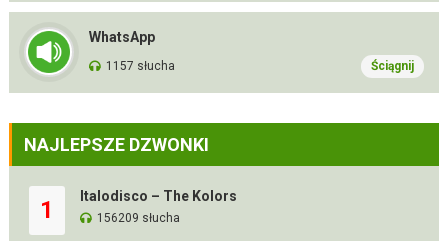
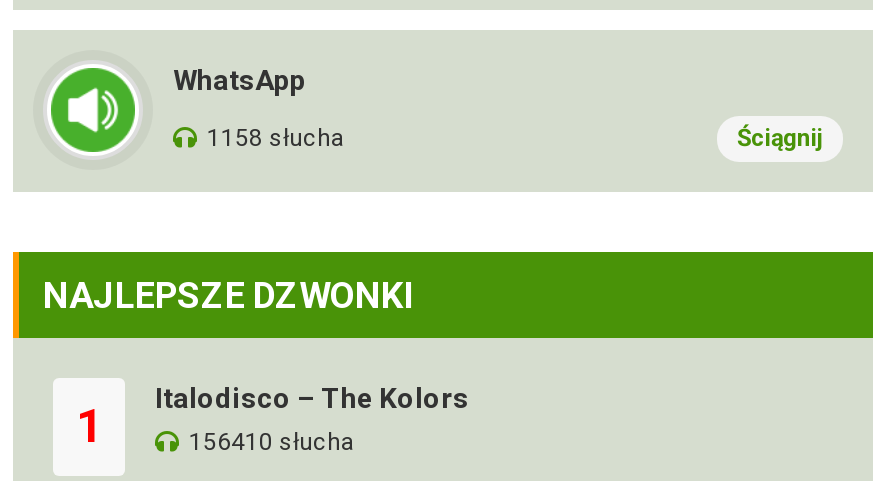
[106,59,175,73] 1157 słucha -> [207,124,345,152] 1158 słucha
[97,211,180,225] 156209 słucha -> [189,428,355,456] 156410 słucha

